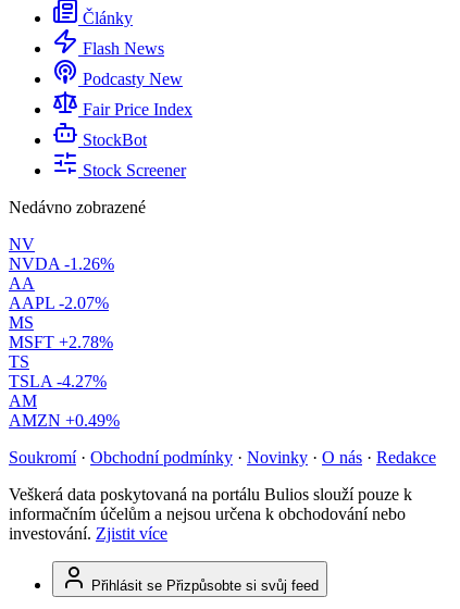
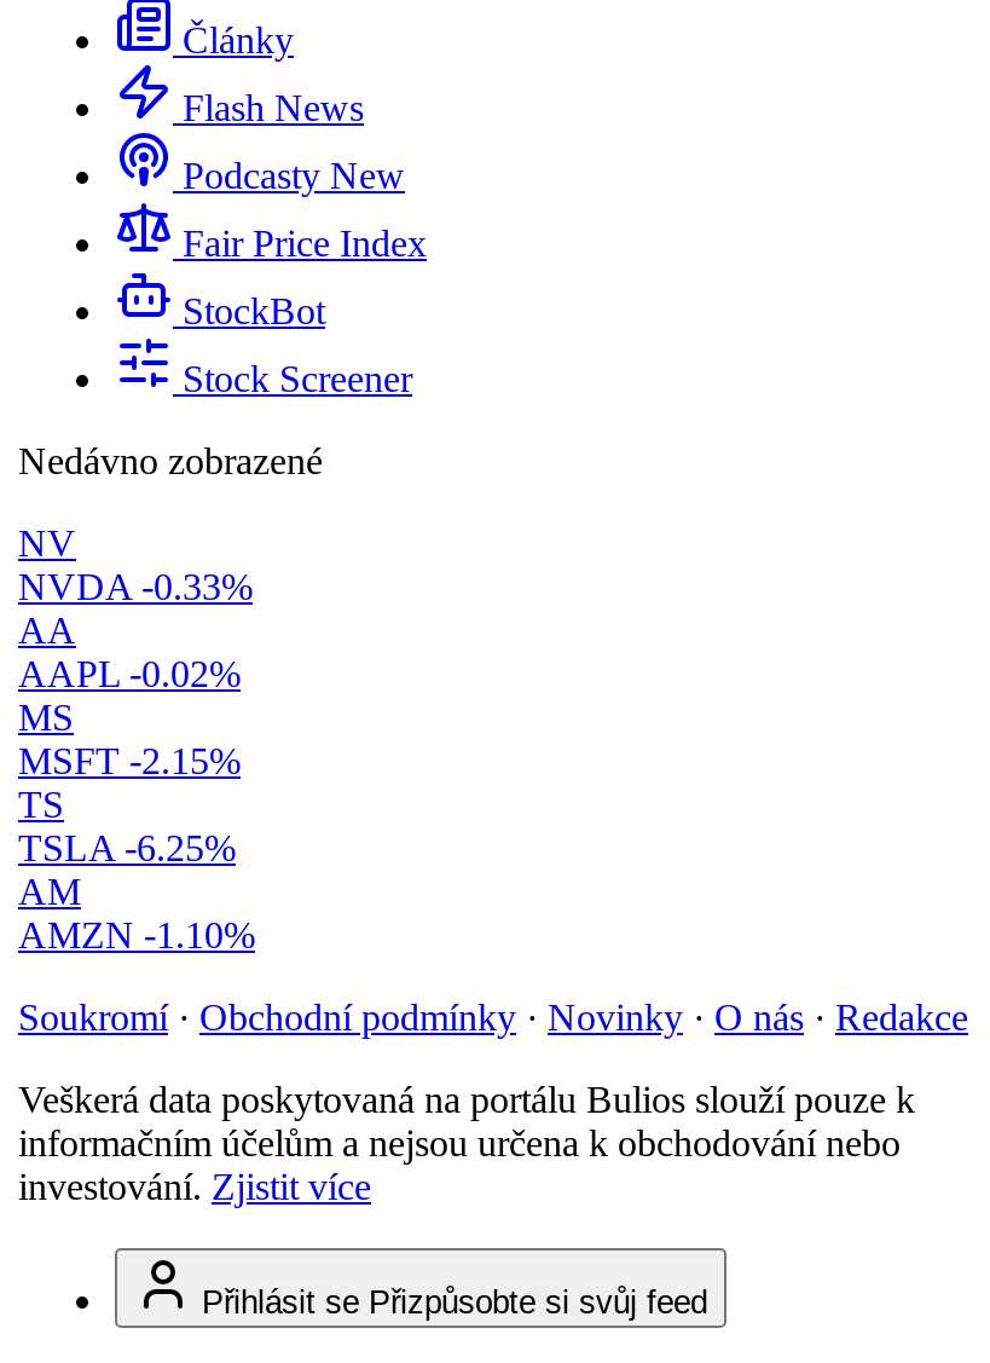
[9,255,114,273] NVDA -1.26% -> [18,566,253,607] NVDA -0.33%
[9,294,109,312] AAPL -2.07% -> [18,653,241,694] AAPL -0.02%
[9,333,113,351] MSFT +2.78% -> [18,740,241,782] MSFT -2.15%
[9,372,107,391] TSLA -4.27% -> [18,827,236,869] TSLA -6.25%
[9,411,120,430] AMZN +0.49% -> [18,915,255,956] AMZN -1.10%

